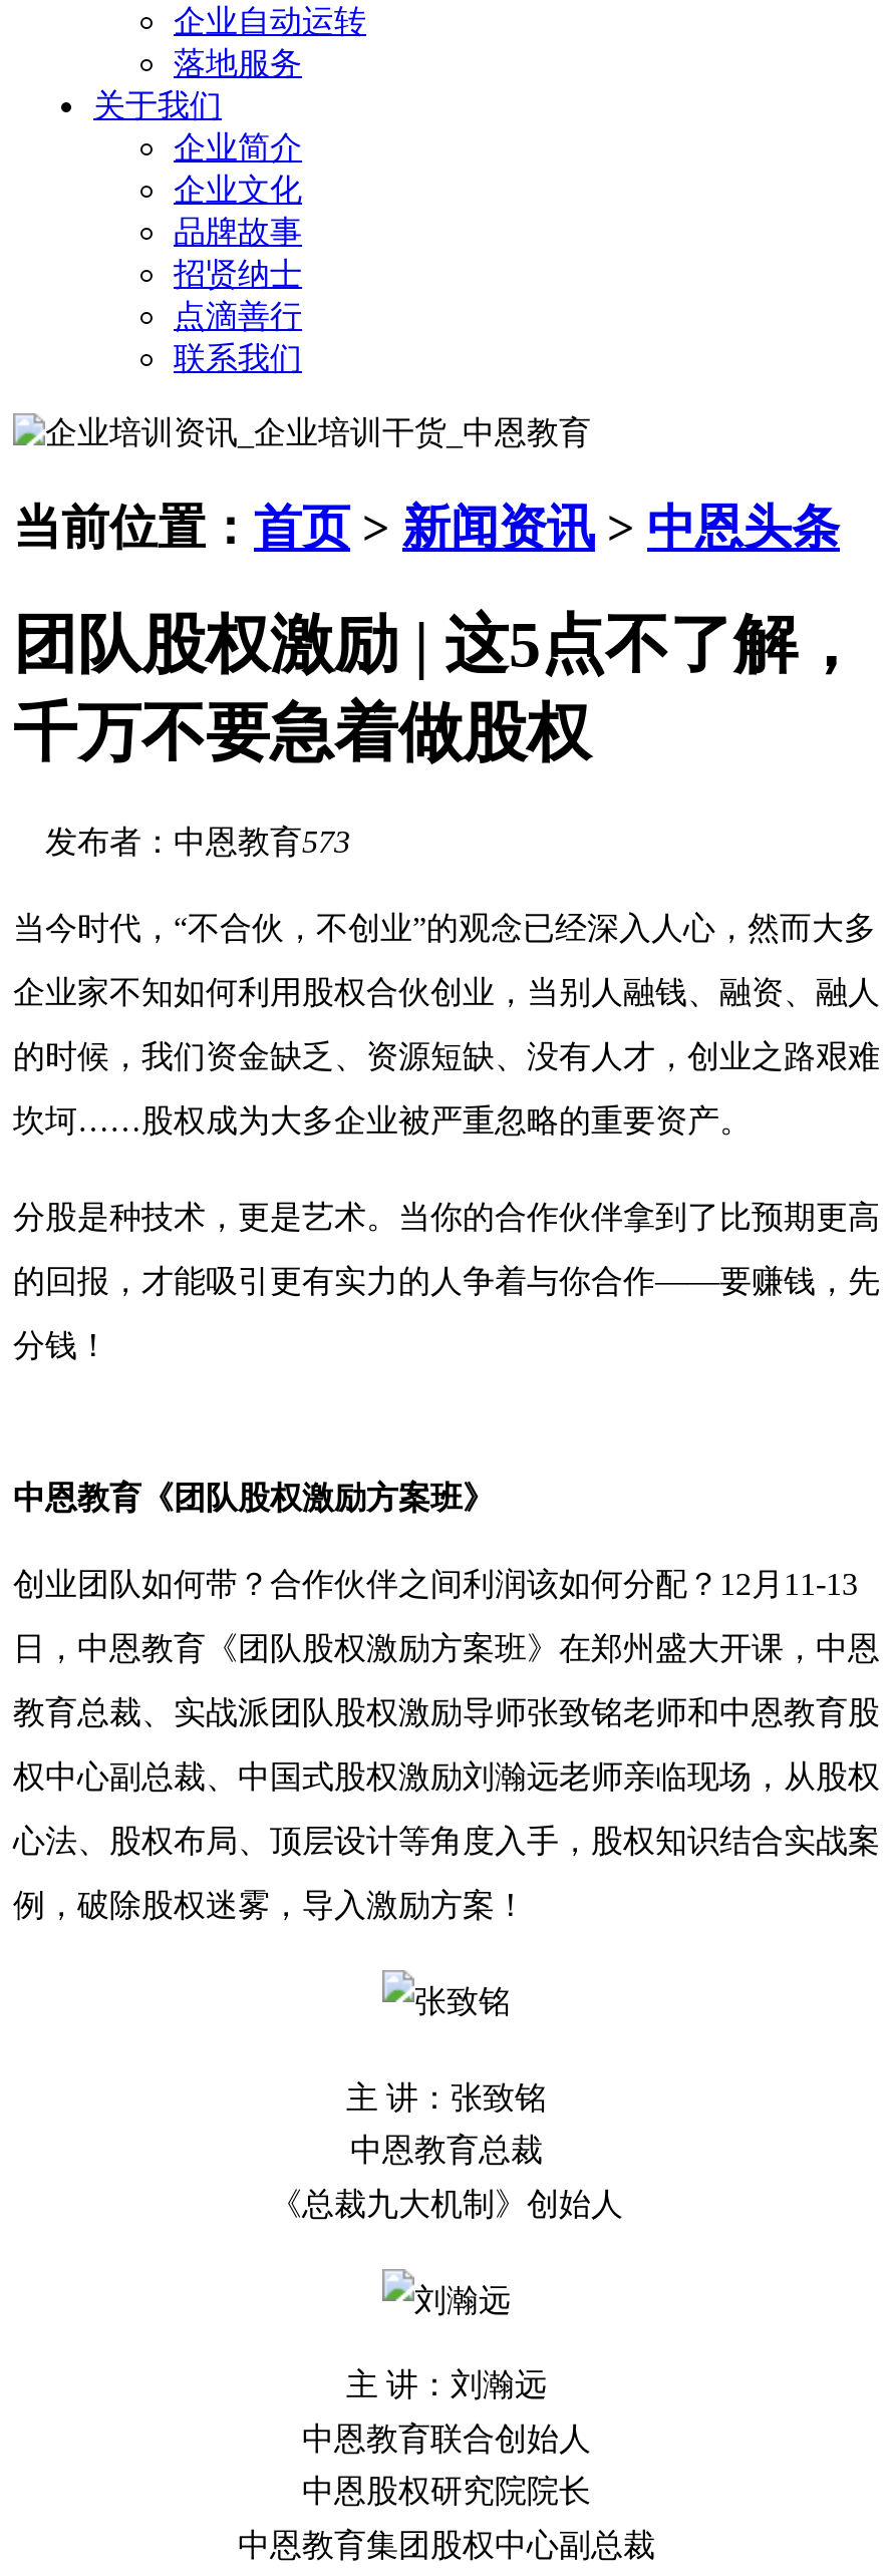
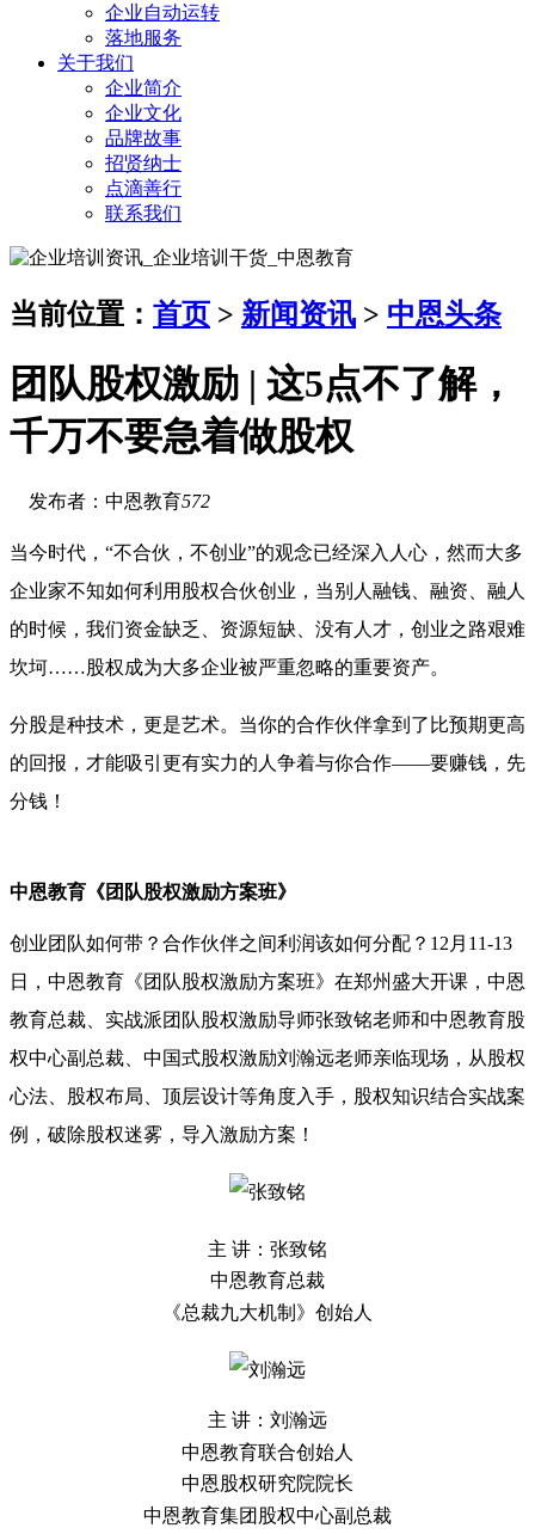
[13,824,350,858] 发布者：中恩教育573 -> [10,491,210,511] 发布者：中恩教育572

